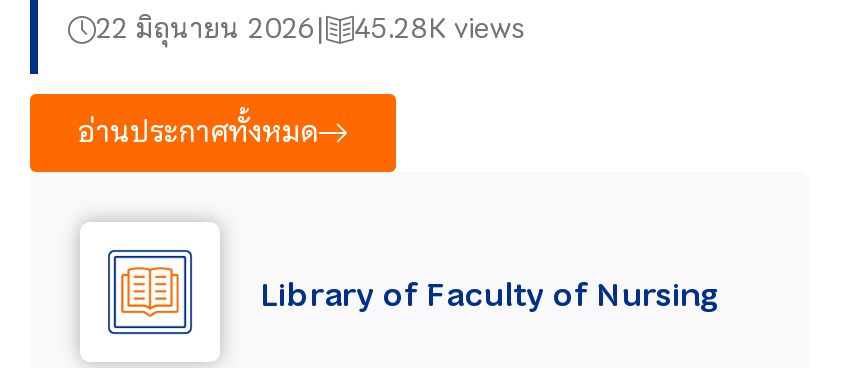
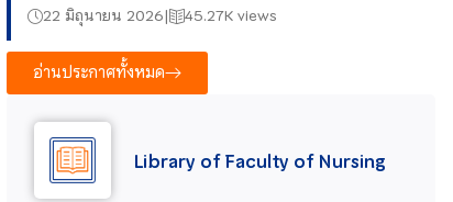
[96,7,526,51] 22 มิถุนายน 2026 45.28K views -> [43,4,277,28] 22 มิถุนายน 2026 45.27K views

